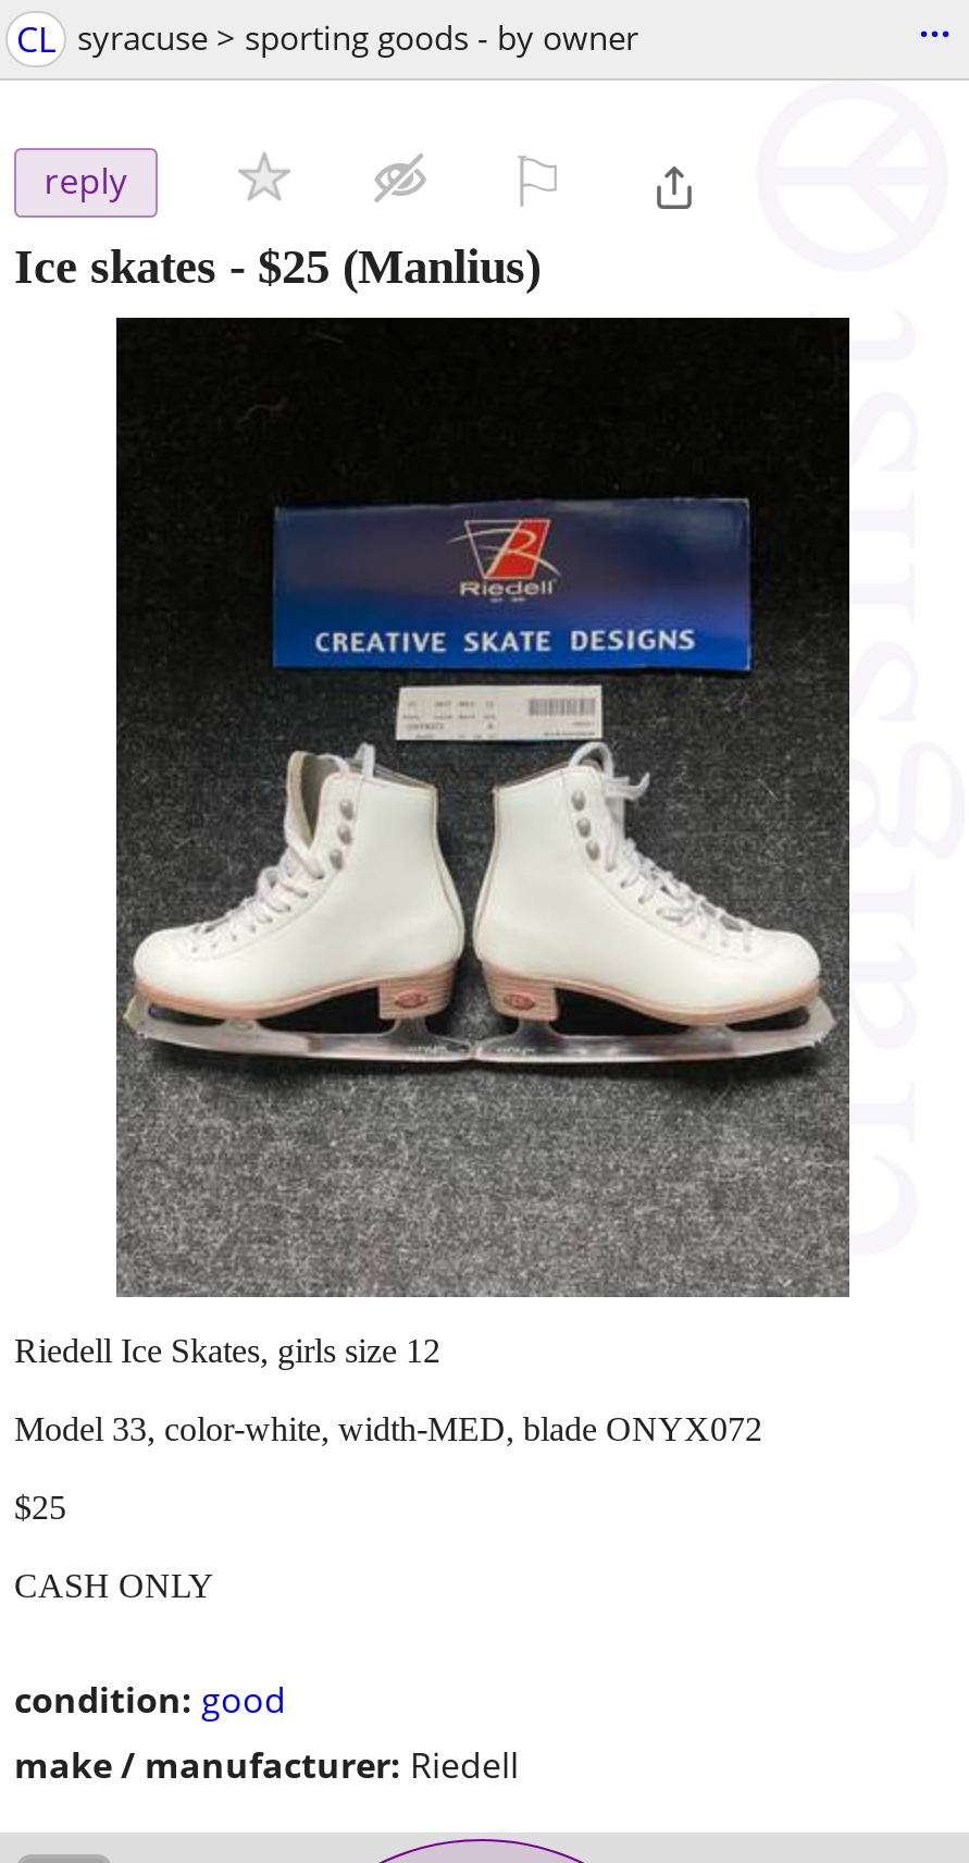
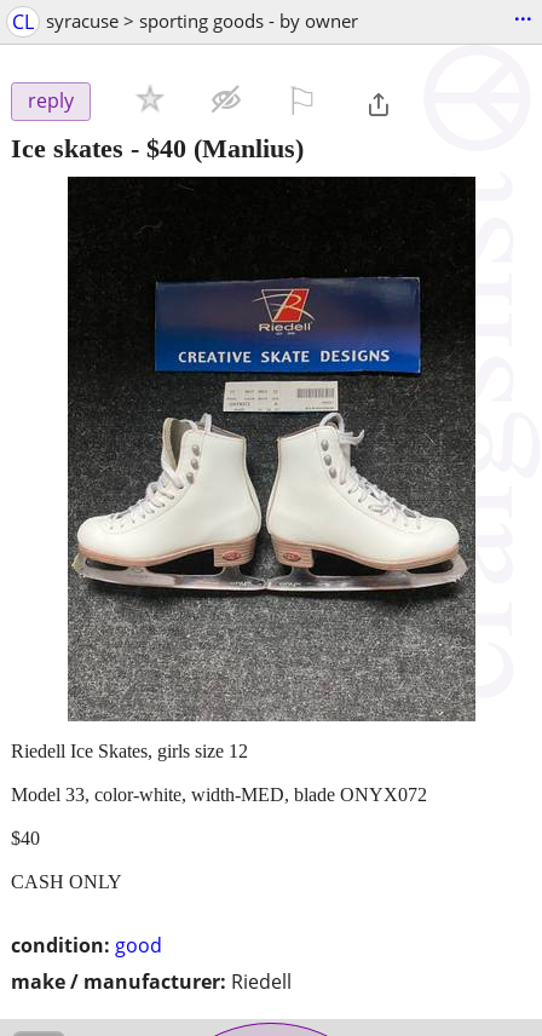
[14,239,541,293] Ice skates - $25 (Manlius) -> [11,133,304,163] Ice skates - $40 (Manlius)
[14,1488,66,1525] $25 -> [11,828,40,848] $40

